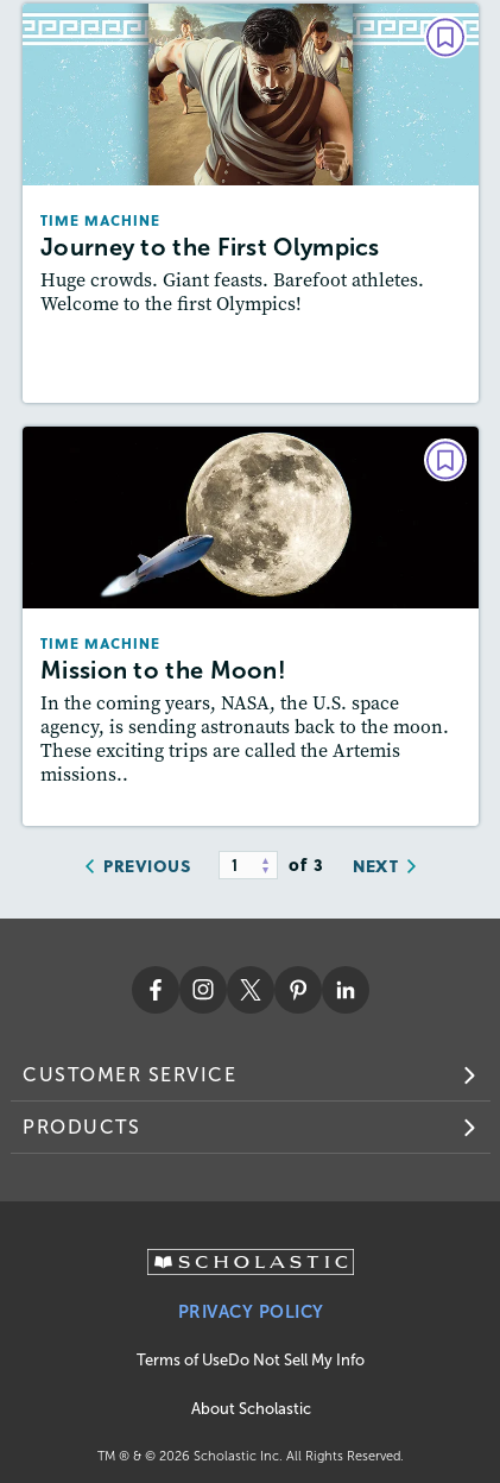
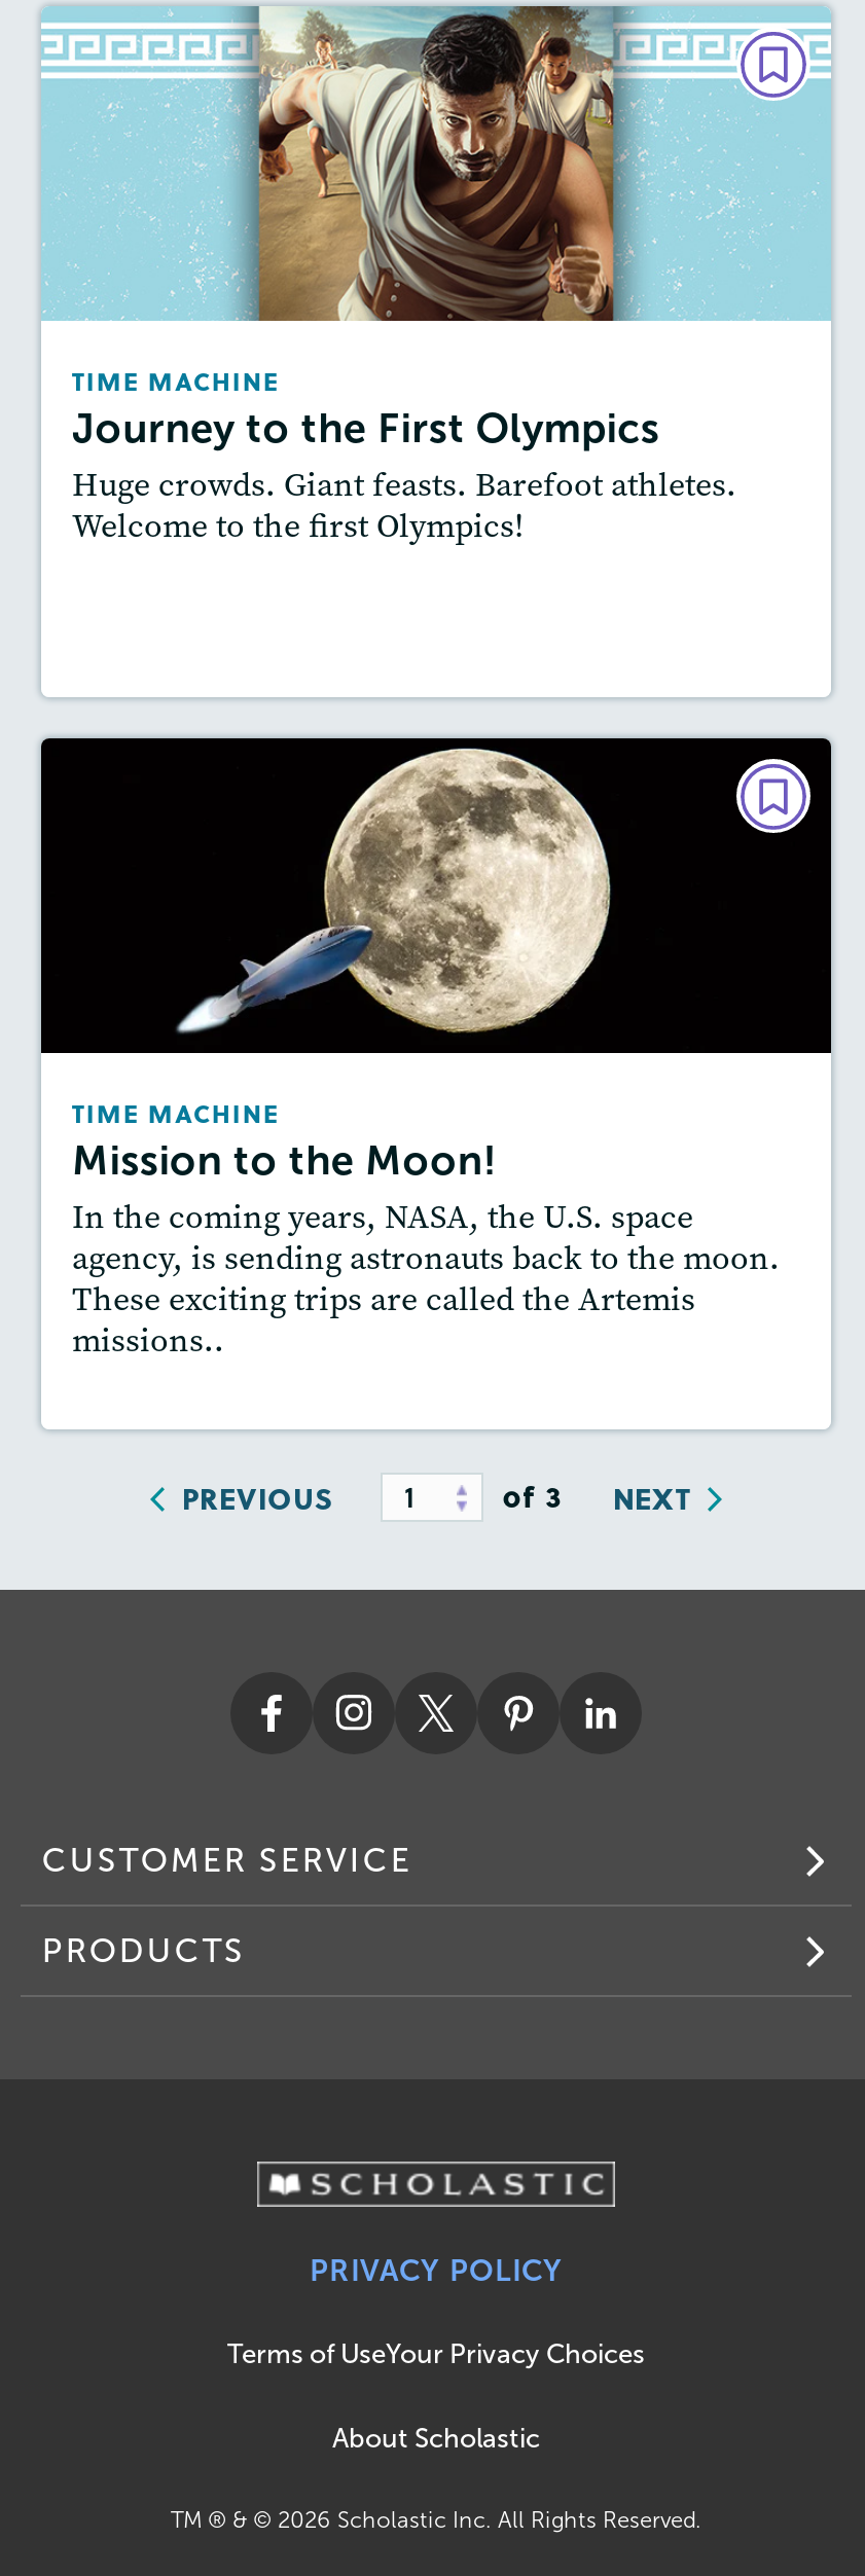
[137,1351,365,1369] Terms of UseDo Not Sell My Info -> [227,2338,645,2369] Terms of UseYour Privacy Choices

